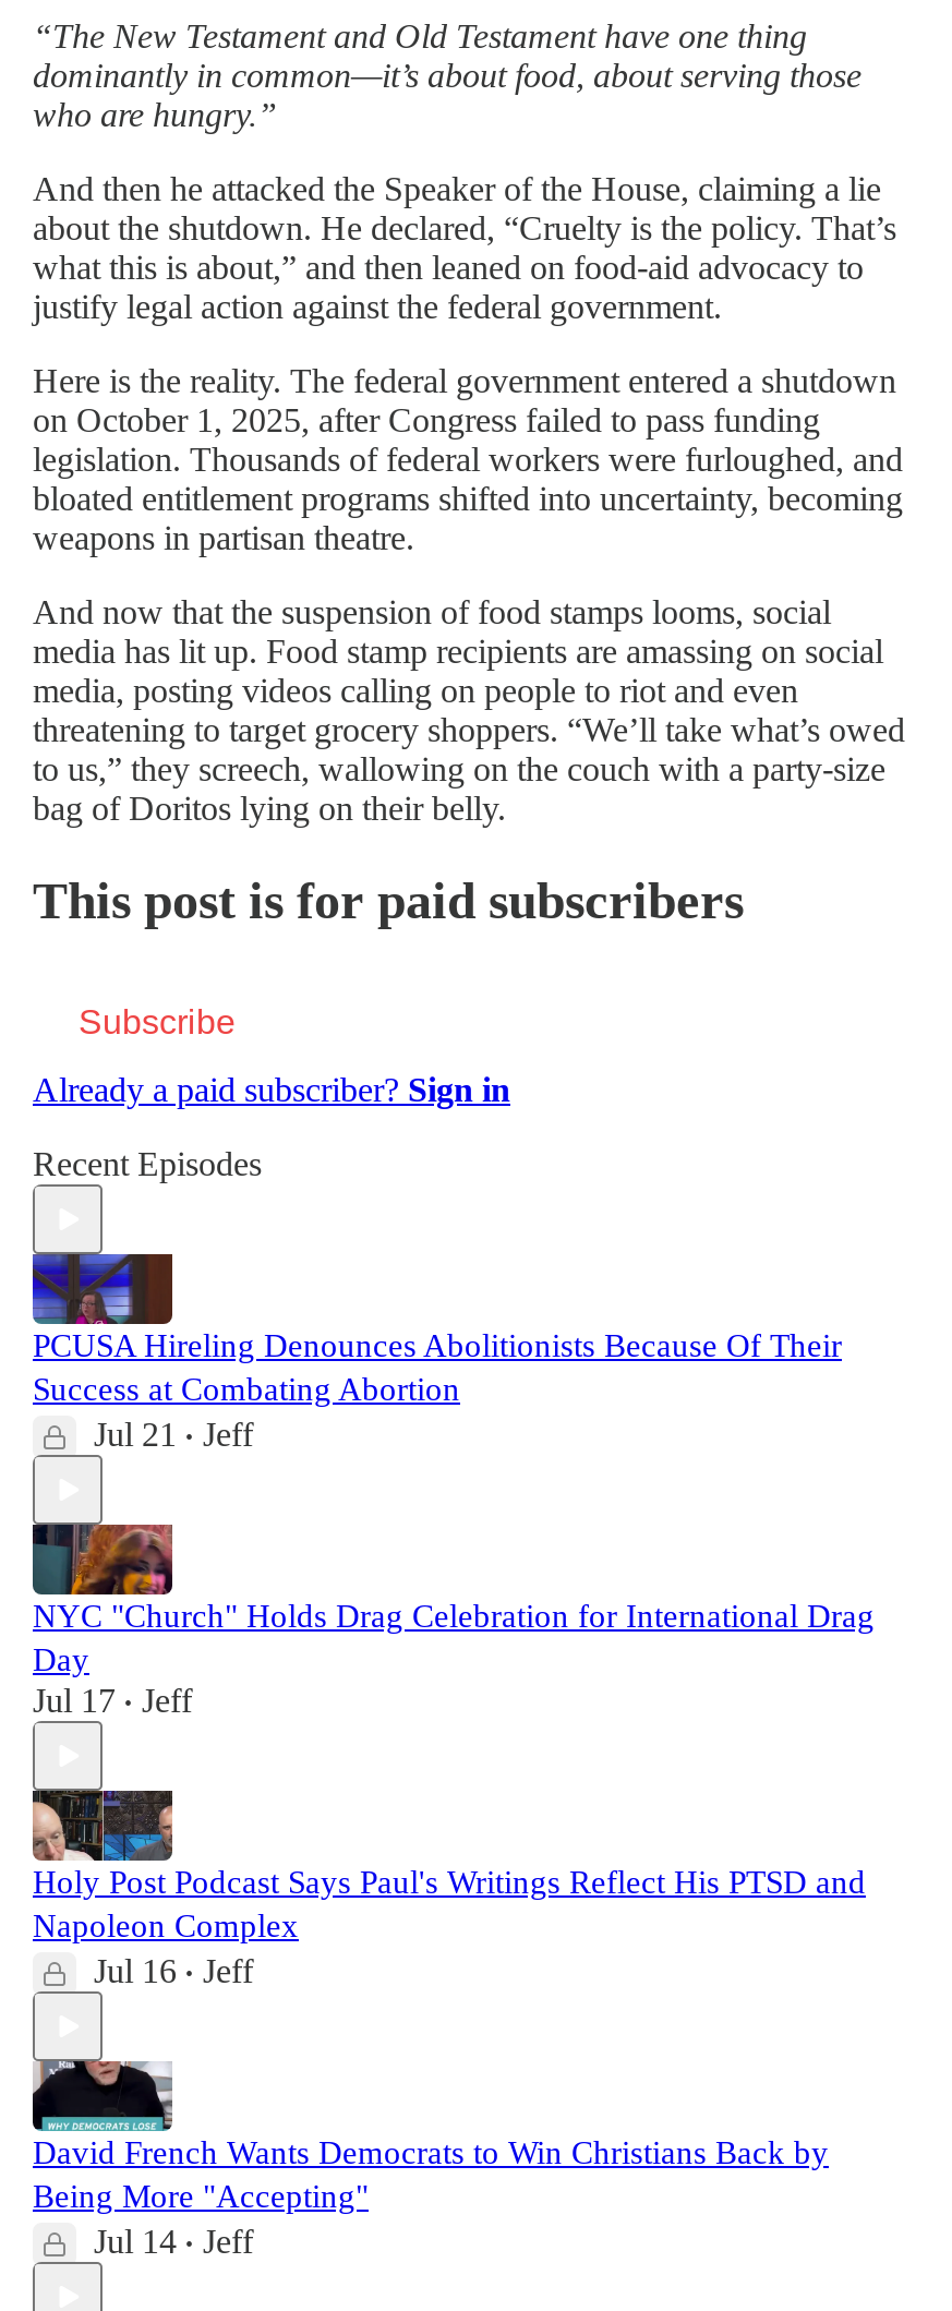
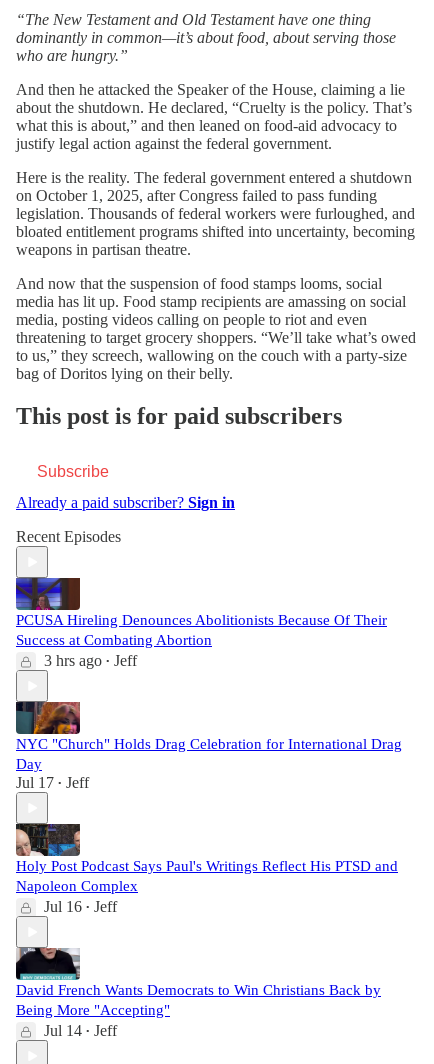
[94,1416,253,1453] Jul 21 • Jeff -> [44,652,137,669] 3 hrs ago • Jeff

